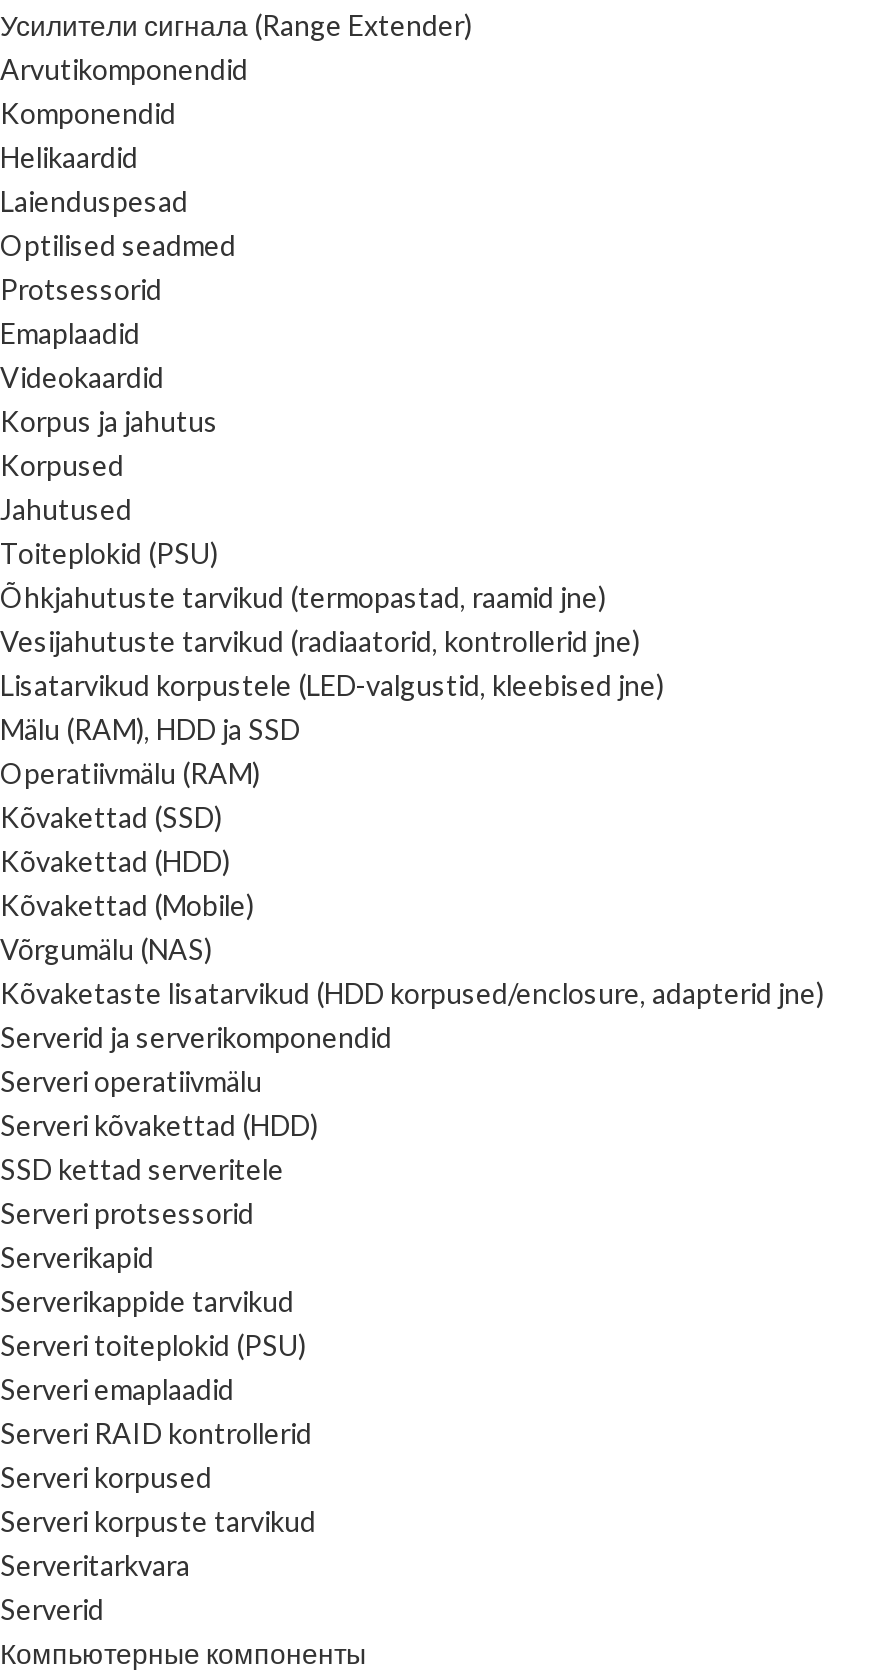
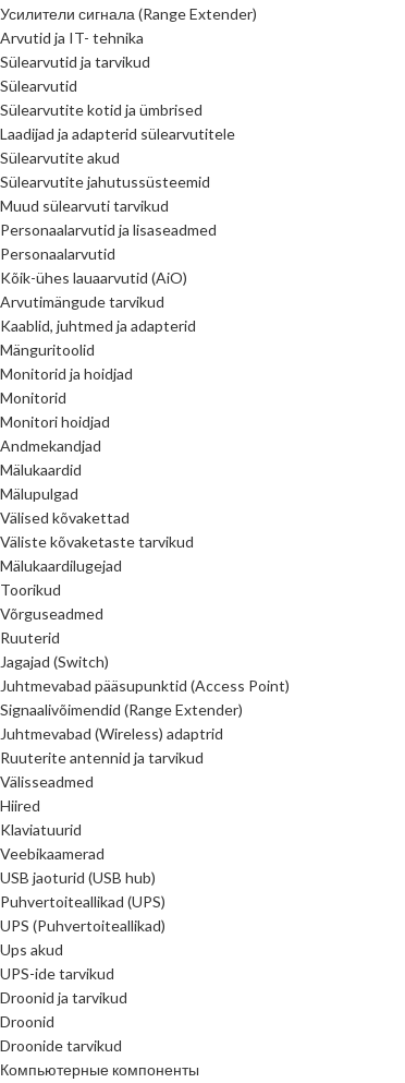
[0,52,824,1626] Arvutikomponendid | Komponendid | Helikaardid | Laienduspesad | Optilised seadmed | Protsessorid | Emaplaadid | Videokaardid | Korpus ja jahutus | Korpused | Jahutused | Toiteplokid (PSU) | Õhkjahutuste tarvikud (termopastad, raamid jne) | Vesijahutuste tarvikud (radiaatorid, kontrollerid jne) | Lisatarvikud korpustele (LED-valgustid, kleebised jne) | Mälu (RAM), HDD ja SSD | Operatiivmälu (RAM) | Kõvakettad (SSD) | Kõvakettad (HDD) | Kõvakettad (Mobile) | Võrgumälu (NAS) | Kõvaketaste lisatarvikud (HDD korpused/enclosure, adapterid jne) | Serverid ja serverikomponendid | Serveri operatiivmälu | Serveri kõvakettad (HDD) | SSD kettad serveritele | Serveri protsessorid | Serverikapid | Serverikappide tarvikud | Serveri toiteplokid (PSU) | Serveri emaplaadid | Serveri RAID kontrollerid | Serveri korpused | Serveri korpuste tarvikud | Serveritarkvara | Serverid -> [0,28,290,1055] Arvutid ja IT- tehnika | Sülearvutid ja tarvikud | Sülearvutid | Sülearvutite kotid ja ümbrised | Laadijad ja adapterid sülearvutitele | Sülearvutite akud | Sülearvutite jahutussüsteemid | Muud sülearvuti tarvikud | Personaalarvutid ja lisaseadmed | Personaalarvutid | Kõik-ühes lauaarvutid (AiO) | Arvutimängude tarvikud | Kaablid, juhtmed ja adapterid | Mänguritoolid | Monitorid ja hoidjad | Monitorid | Monitori hoidjad | Andmekandjad | Mälukaardid | Mälupulgad | Välised kõvakettad | Väliste kõvaketaste tarvikud | Mälukaardilugejad | Toorikud | Võrguseadmed | Ruuterid | Jagajad (Switch) | Juhtmevabad pääsupunktid (Access Point) | Signaalivõimendid (Range Extender) | Juhtmevabad (Wireless) adaptrid | Ruuterite antennid ja tarvikud | Välisseadmed | Hiired | Klaviatuurid | Veebikaamerad | USB jaoturid (USB hub) | Puhvertoiteallikad (UPS) | UPS (Puhvertoiteallikad) | Ups akud | UPS-ide tarvikud | Droonid ja tarvikud | Droonid | Droonide tarvikud

